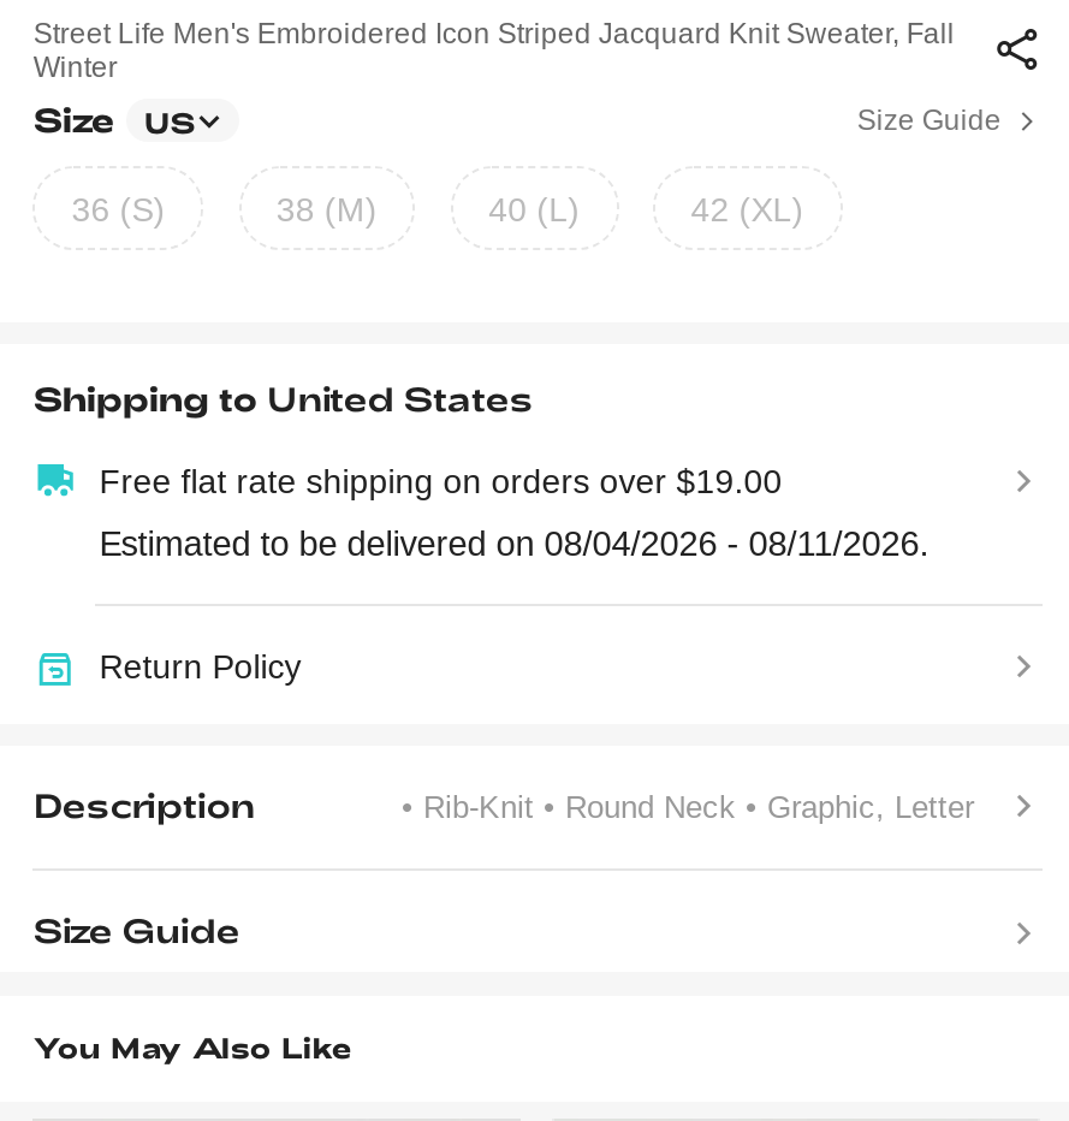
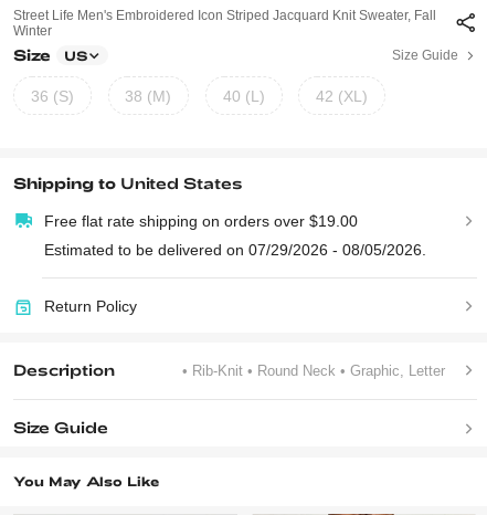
[99,524,929,563] Estimated to be delivered on 08/04/2026 - 08/11/2026. -> [44,241,426,258] Estimated to be delivered on 07/29/2026 - 08/05/2026.

